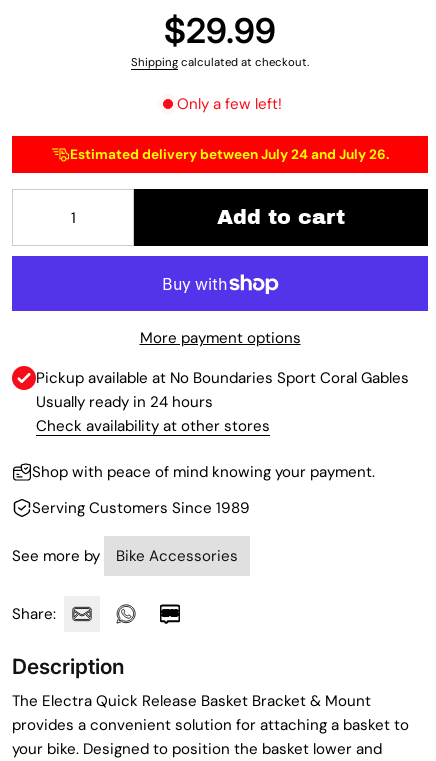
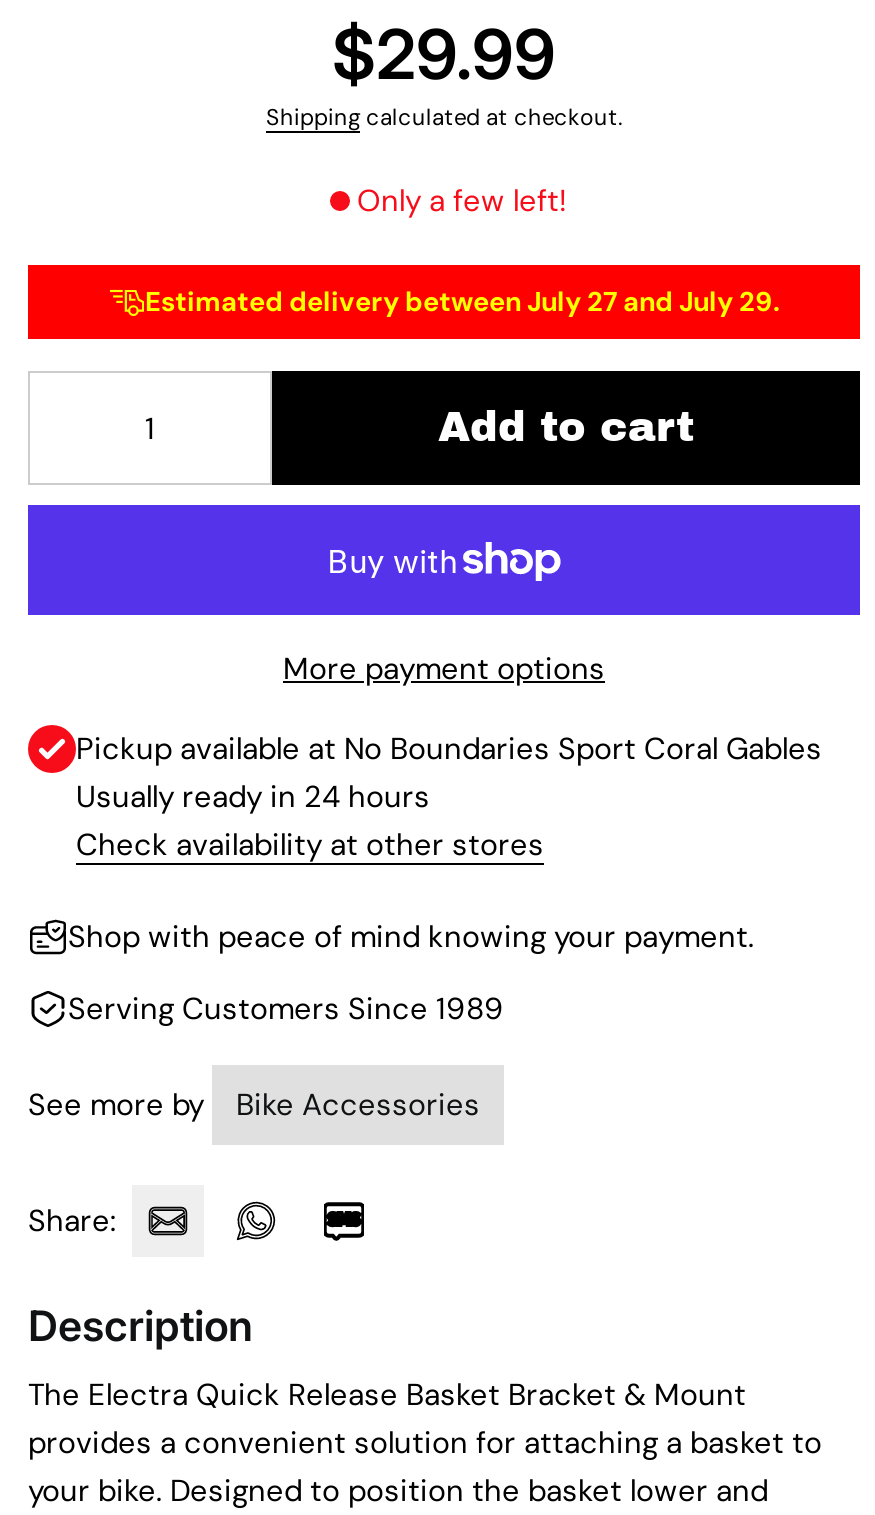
[69,146,388,163] Estimated delivery between July 24 and July 26. -> [145,285,779,319] Estimated delivery between July 27 and July 29.

